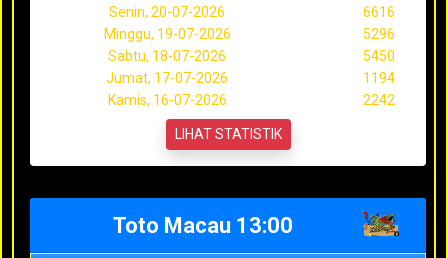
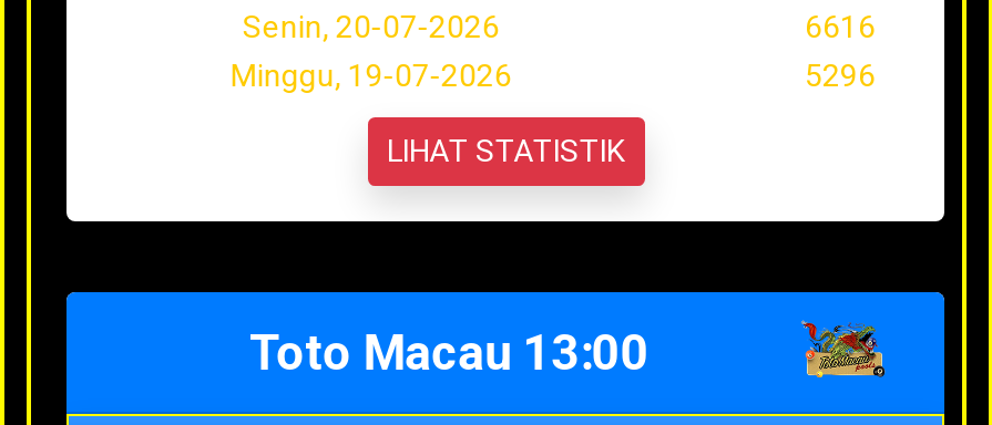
[106,48,395,108] Sabtu, 18-07-2026 | 5450 | Jumat, 17-07-2026 | 1194 | Kamis, 16-07-2026 | 2242 -> none

